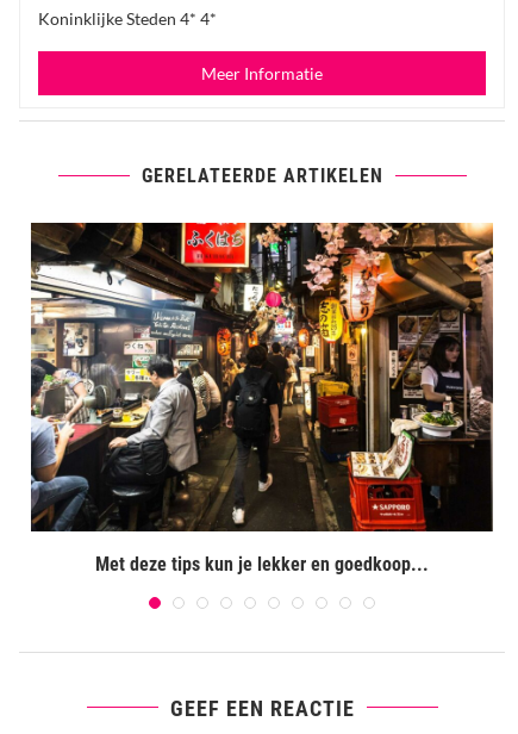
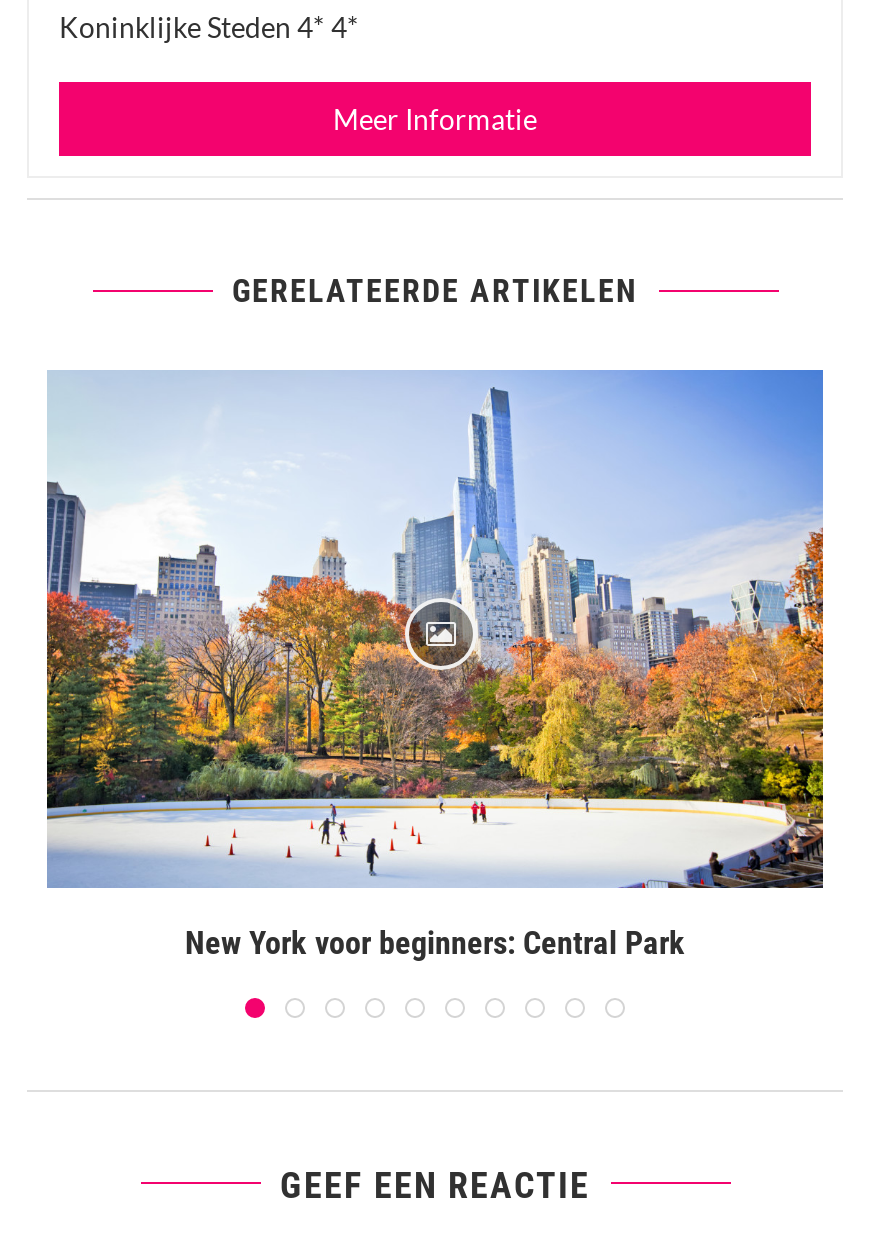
[30,222,494,575] [image] | Met deze tips kun je lekker en goedkoop... -> [45,368,825,961] [image] | New York voor beginners: Central Park

